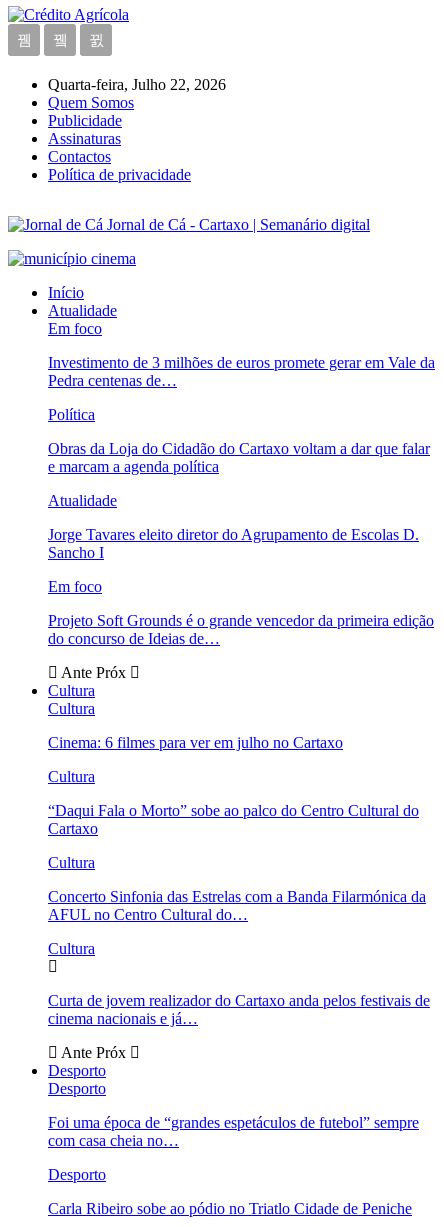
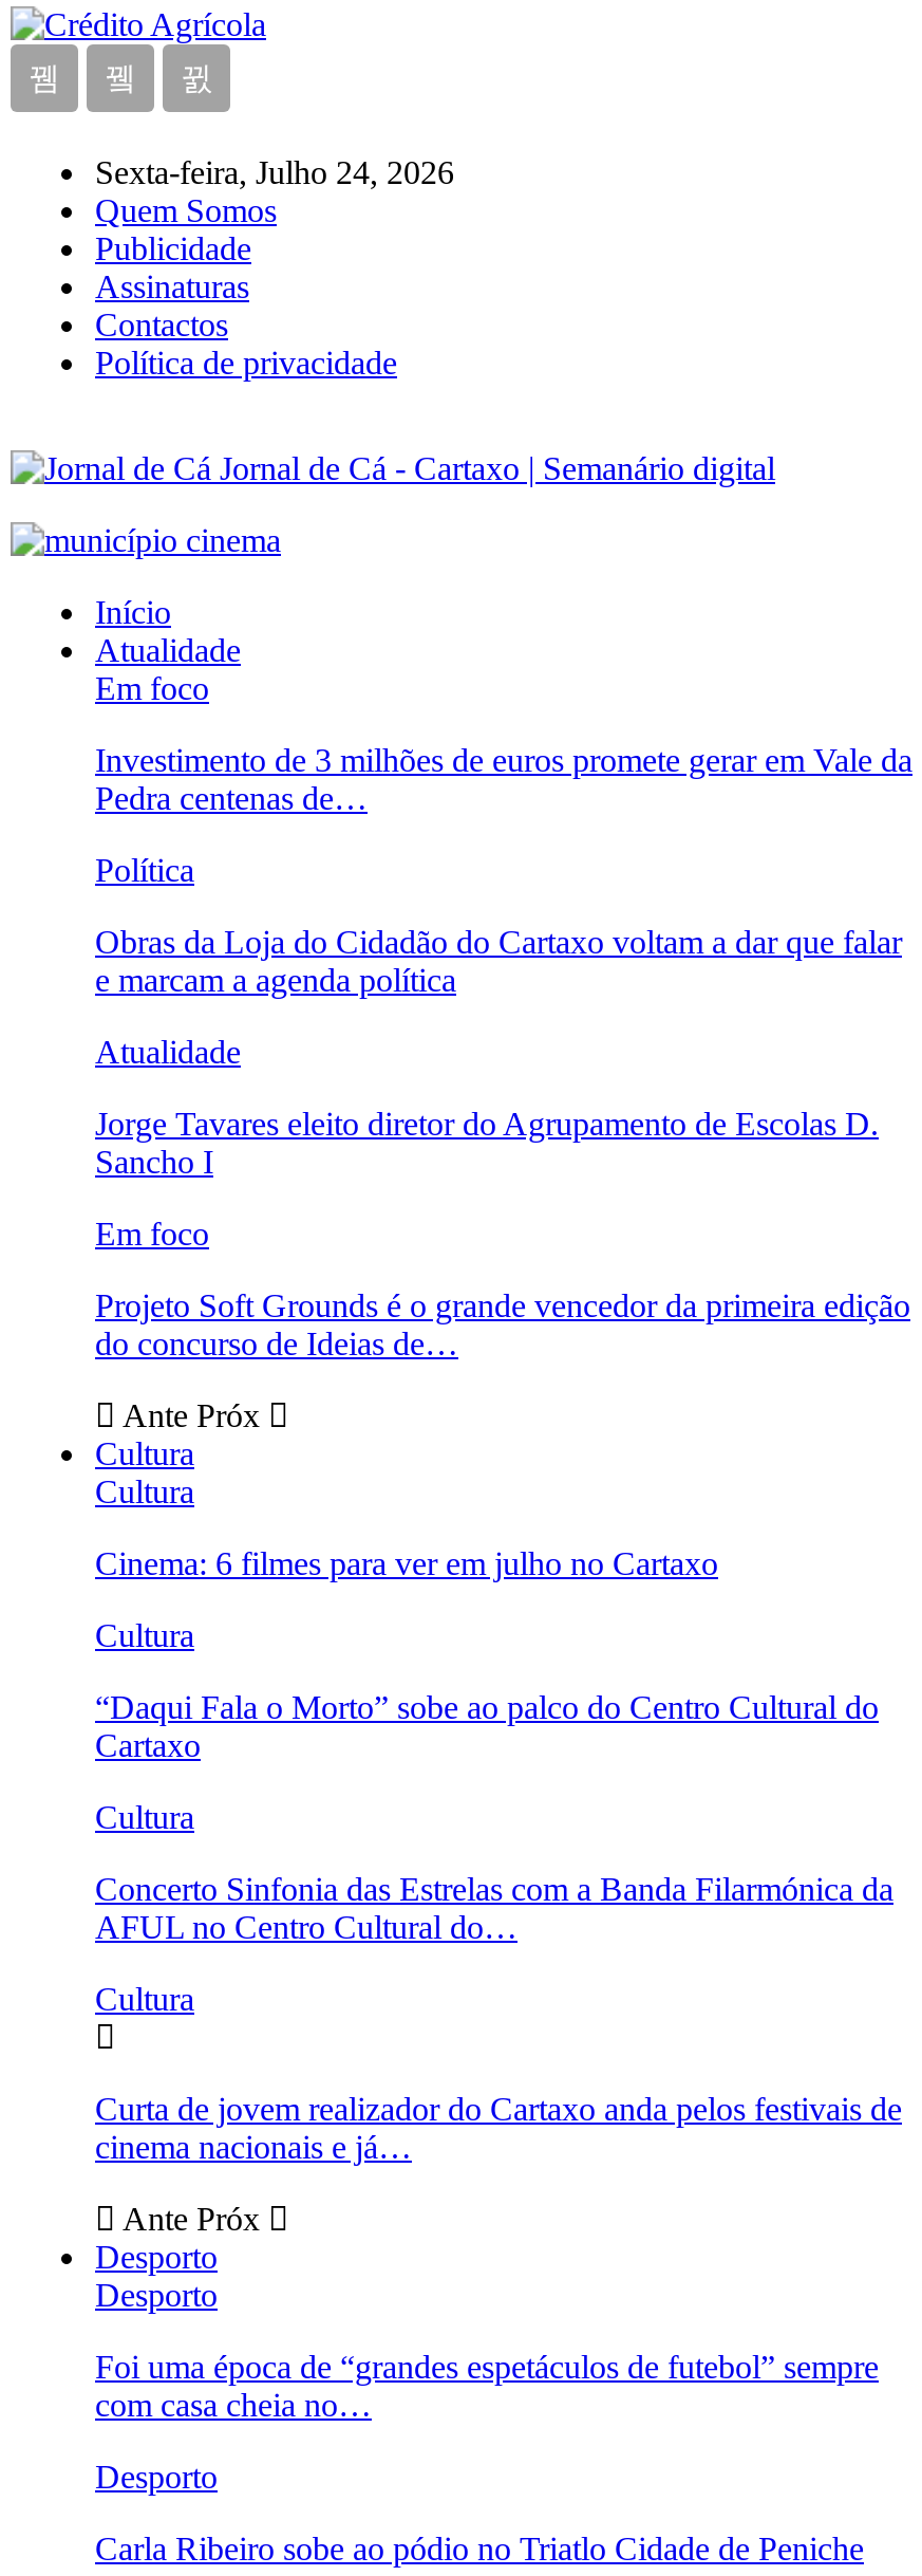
[48,76,226,93] Quarta-feira, Julho 22, 2026 -> [95,154,454,190] Sexta-feira, Julho 24, 2026

